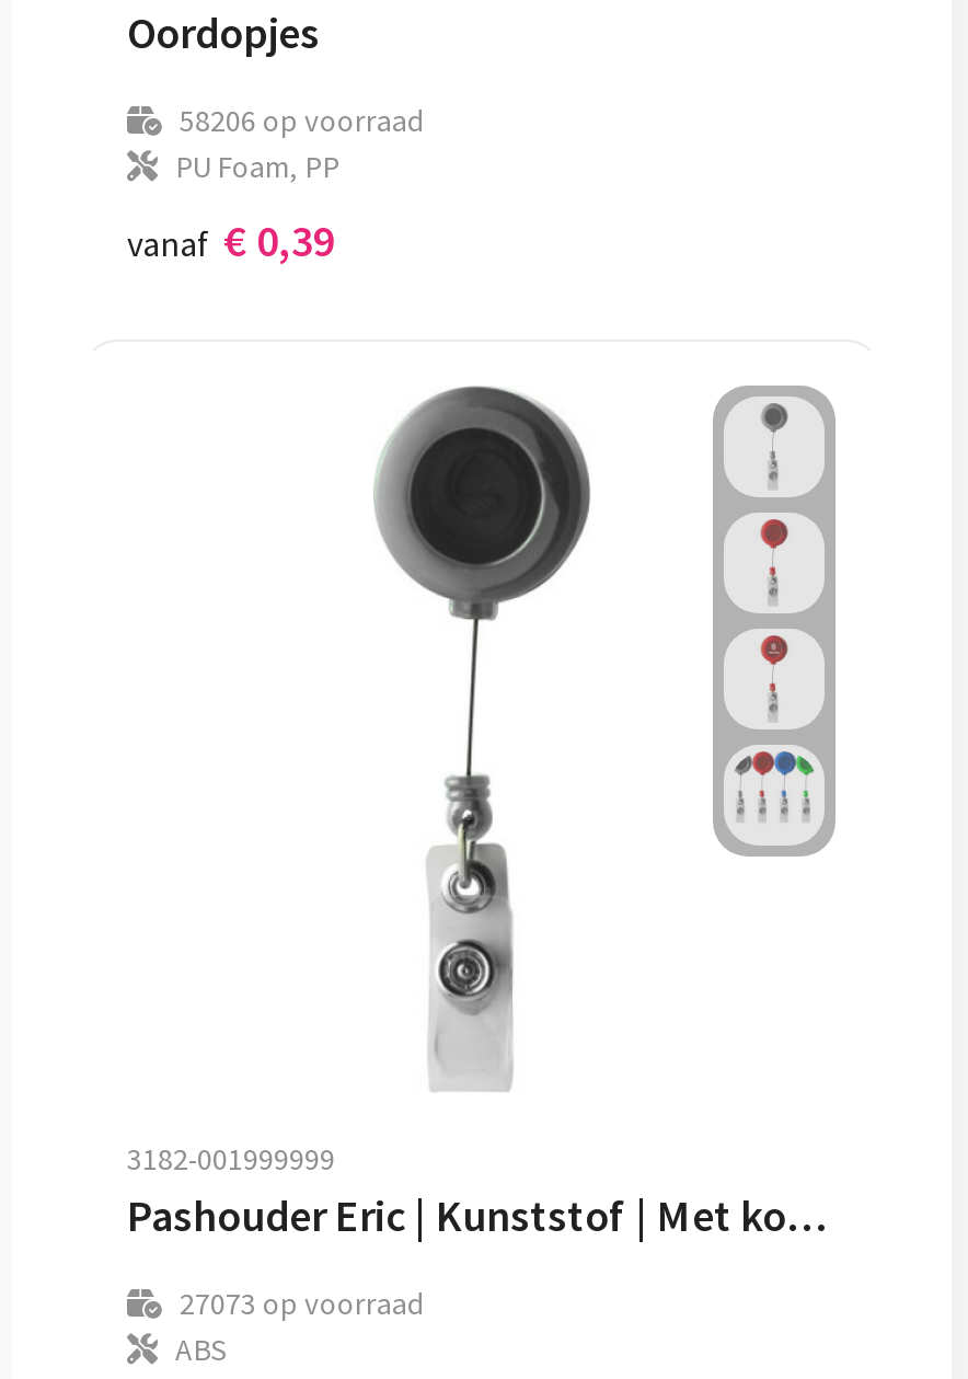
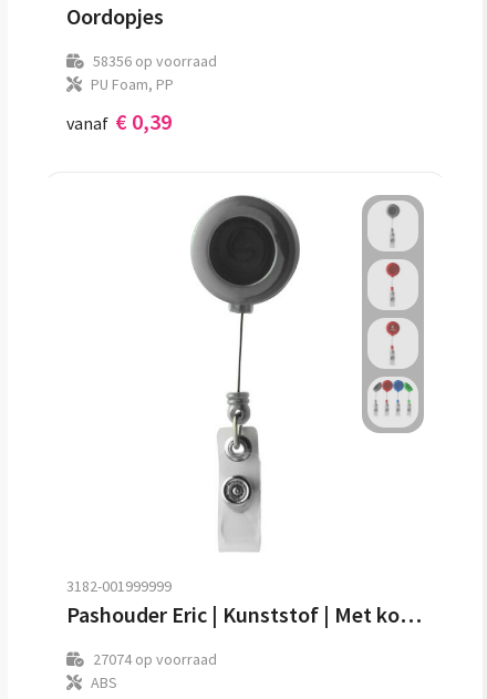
[180,101,425,140] 58206 op voorraad -> [92,51,216,71] 58356 op voorraad
[180,1284,425,1323] 27073 op voorraad -> [92,649,216,669] 27074 op voorraad

